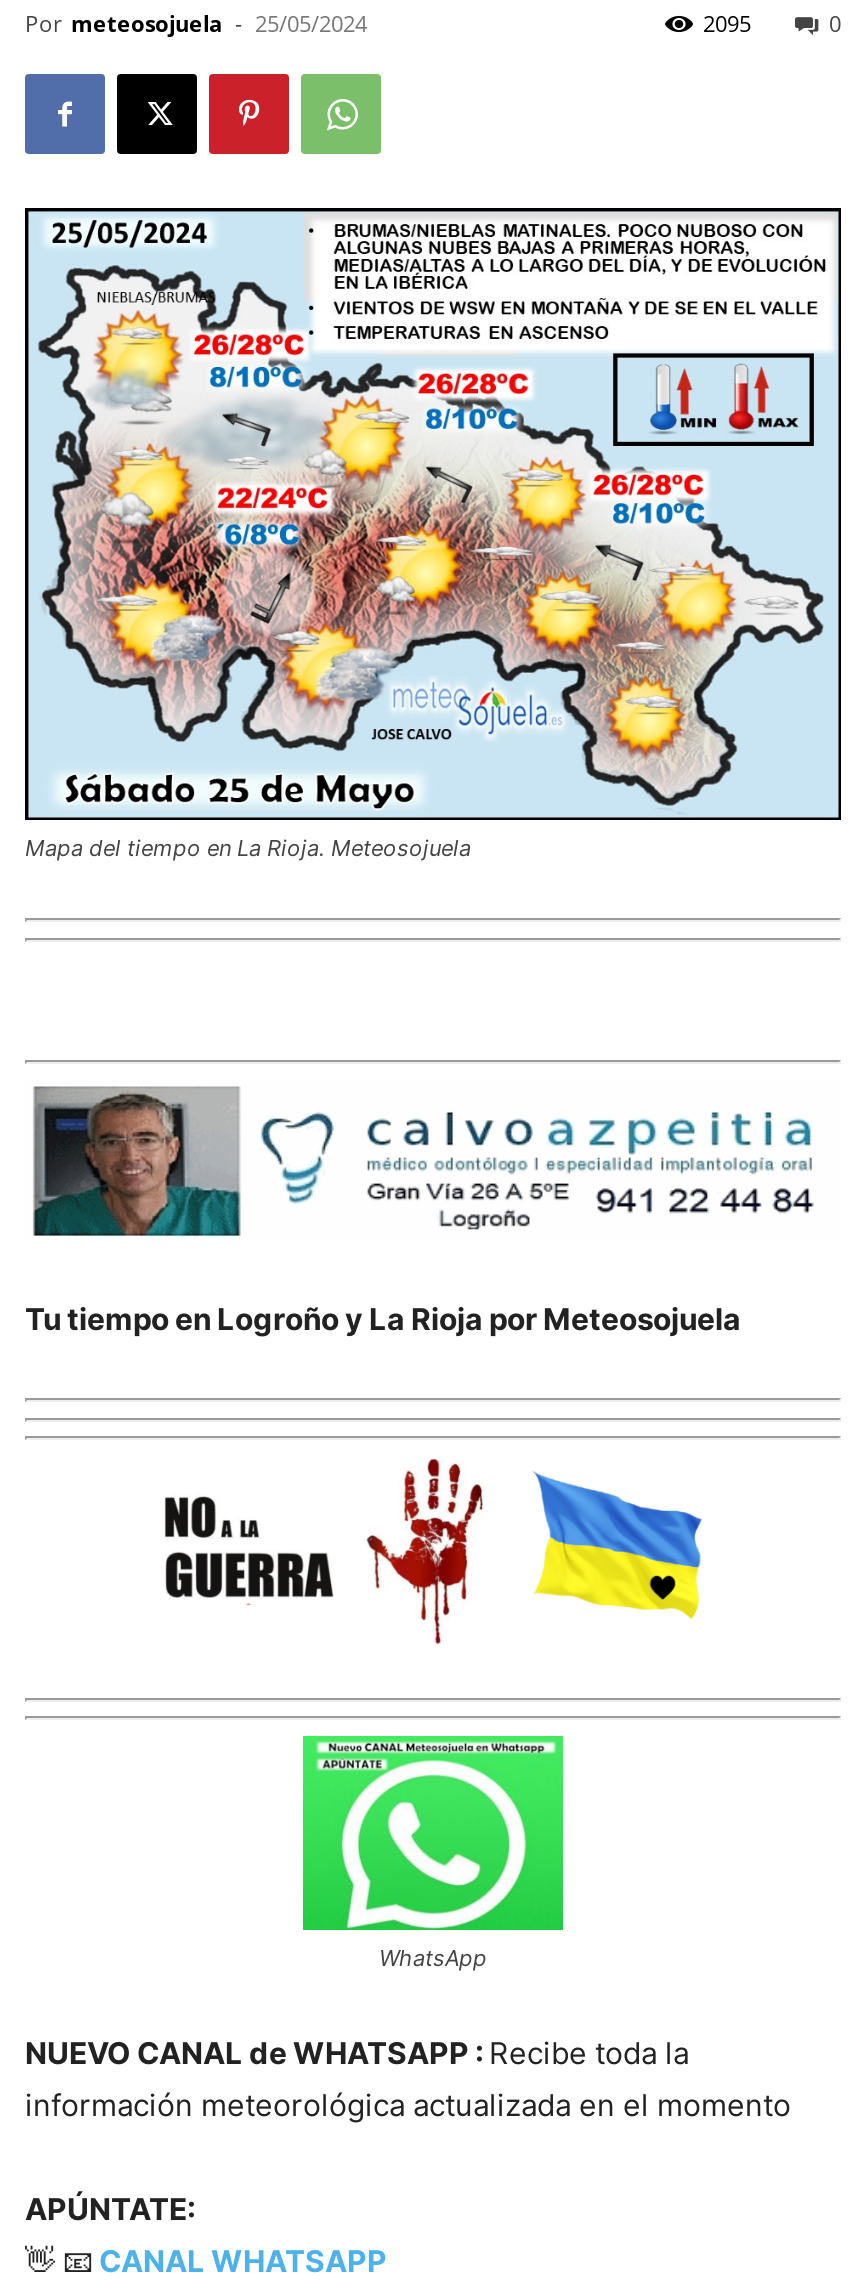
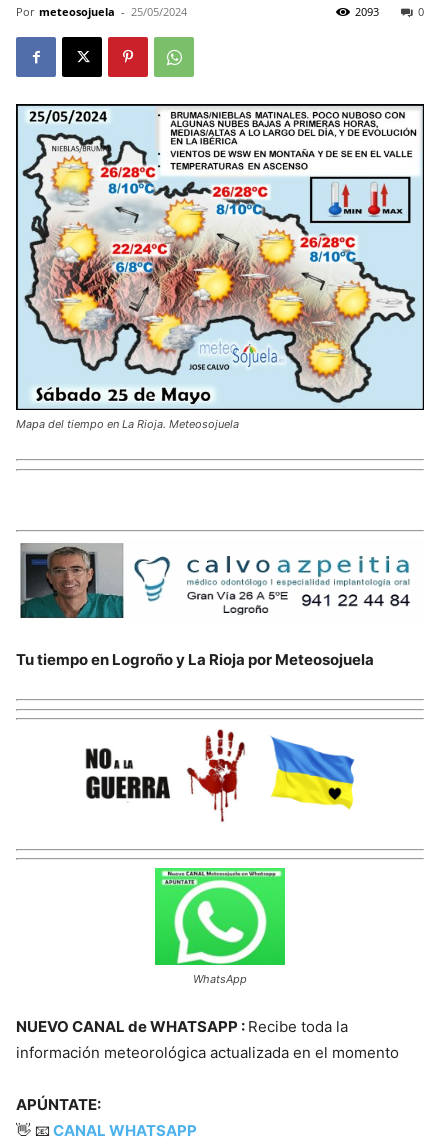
[703,8,751,38] 2095 -> [355,4,379,19] 2093

